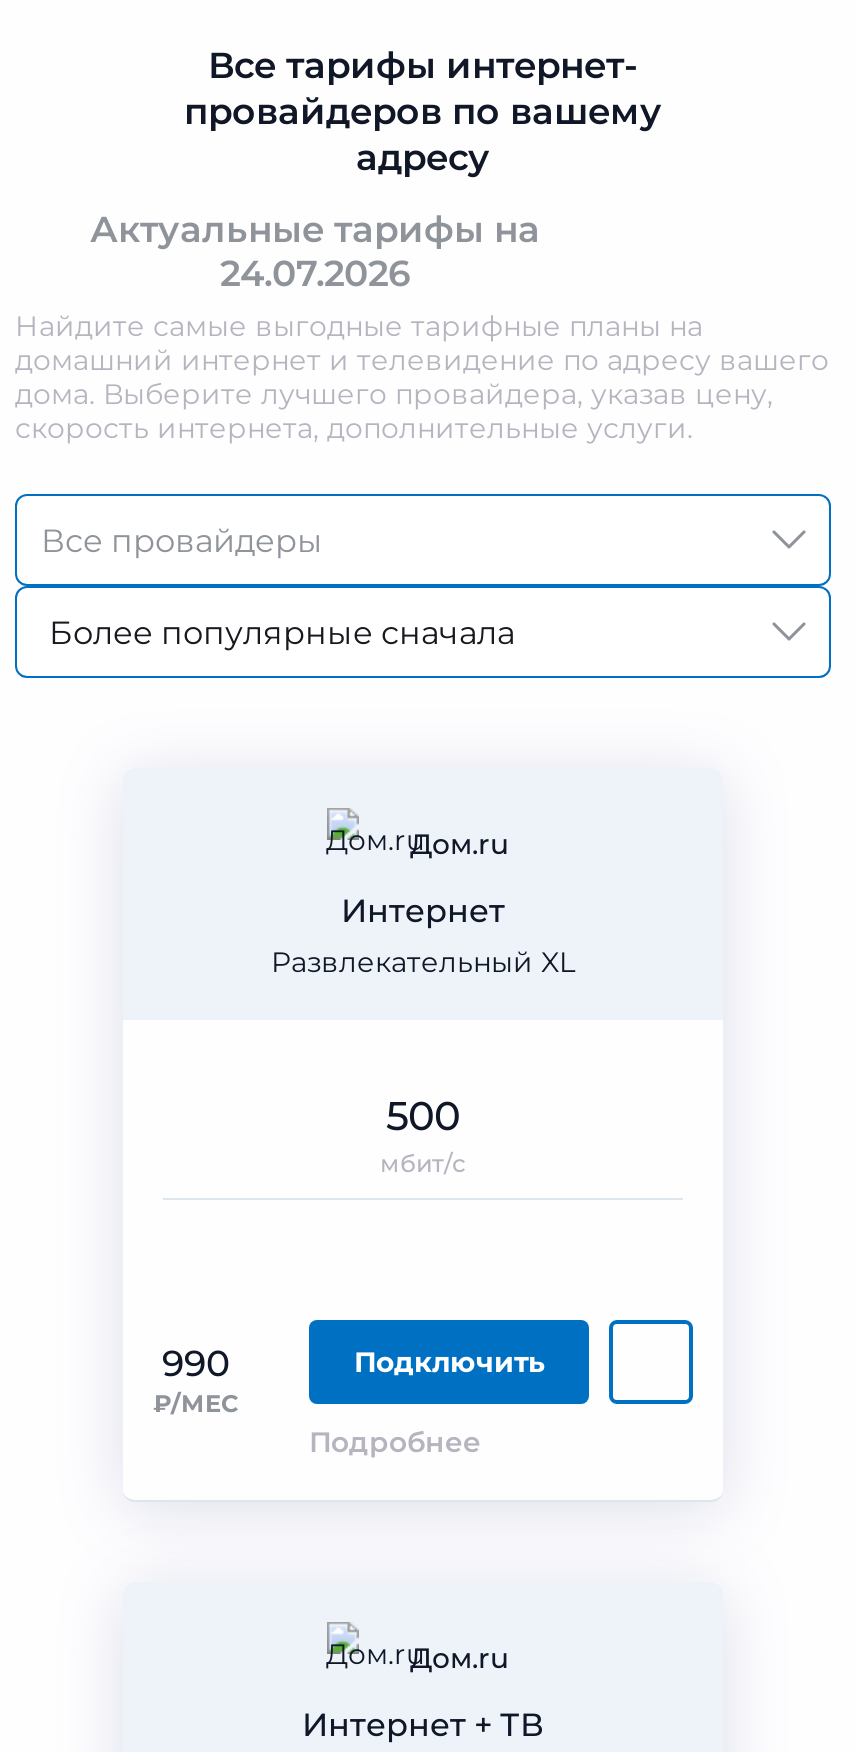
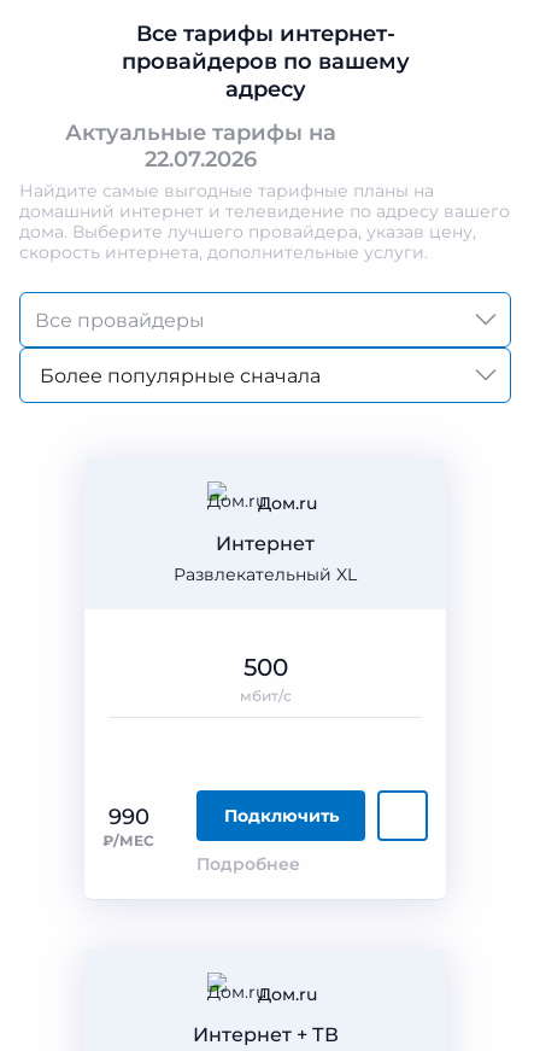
[220,252,410,296] 24.07.2026 -> [144,146,256,173] 22.07.2026

